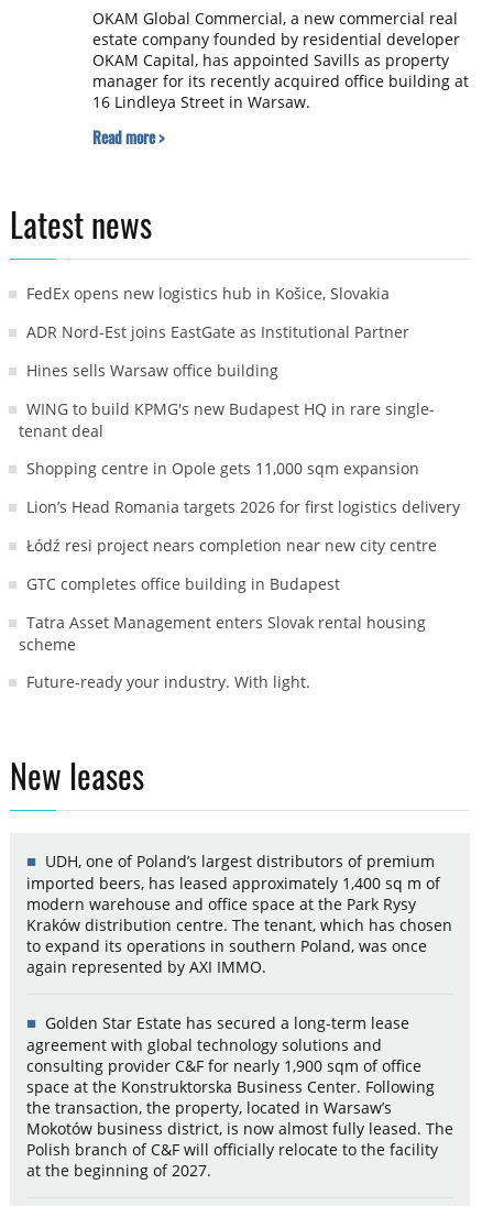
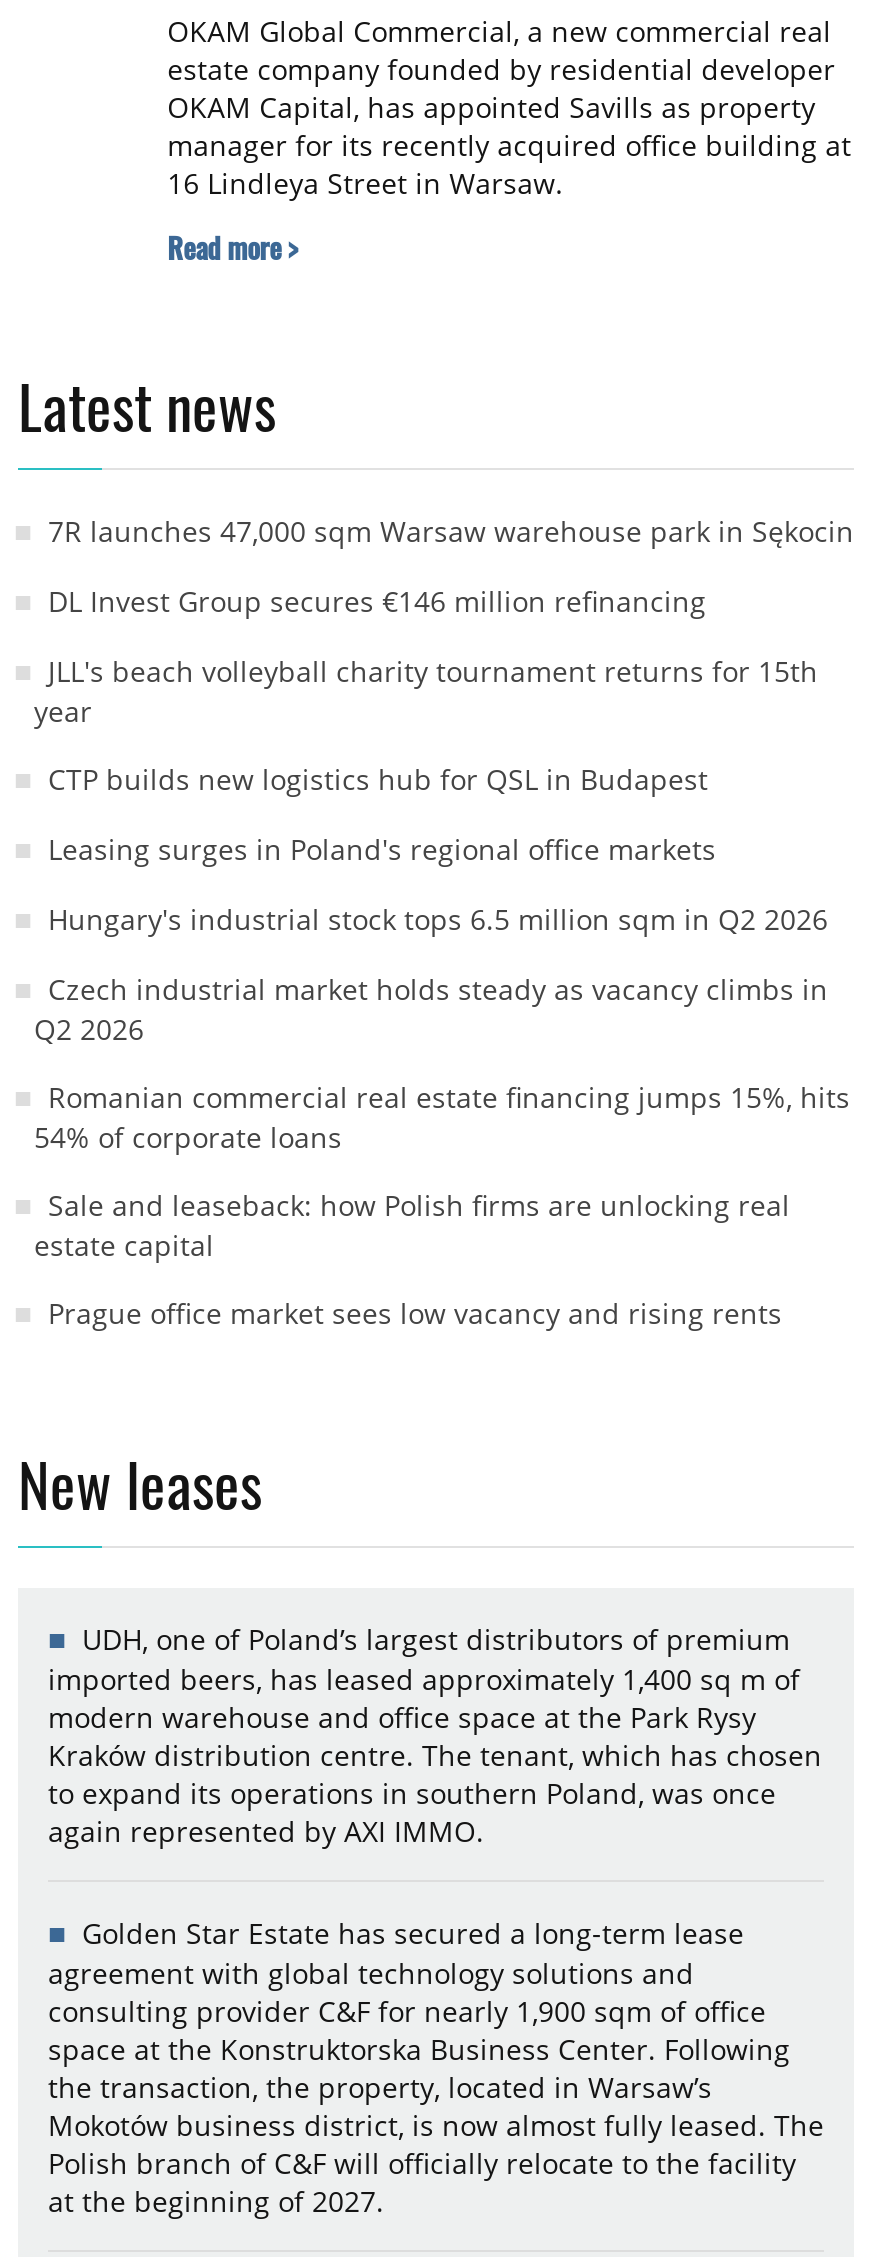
[26,283,390,304] FedEx opens new logistics hub in Košice, Slovakia -> [48,513,854,551] 7R launches 47,000 sqm Warsaw warehouse park in Sękocin
[26,322,409,343] ADR Nord-Est joins EastGate as Institutional Partner -> [48,583,706,621] DL Invest Group secures €146 million refinancing
[26,360,278,381] Hines sells Warsaw office building -> [34,653,818,731] JLL's beach volleyball charity tournament returns for 15th | year
[19,399,435,442] WING to build KPMG's new Budapest HQ in rare single- | tenant deal -> [48,761,708,799] CTP builds new logistics hub for QSL in Budapest
[26,458,419,479] Shopping centre in Opole gets 11,000 sqm expansion -> [48,831,716,869] Leasing surges in Poland's regional office markets
[26,497,460,518] Lion’s Head Romania targets 2026 for first logistics delivery -> [48,901,828,939] Hungary's industrial stock tops 6.5 million sqm in Q2 2026
[26,535,437,556] Łódź resi project nears completion near new city centre -> [34,971,828,1049] Czech industrial market holds steady as vacancy climbs in | Q2 2026
[26,574,340,595] GTC completes office building in Budapest -> [34,1079,850,1157] Romanian commercial real estate financing jumps 15%, hits | 54% of corporate loans
[19,612,426,655] Tatra Asset Management enters Slovak rental housing | scheme -> [34,1187,790,1265] Sale and leaseback: how Polish firms are unlocking real | estate capital
[26,672,310,693] Future-ready your industry. With light. -> [48,1295,782,1333] Prague office market sees low vacancy and rising rents

